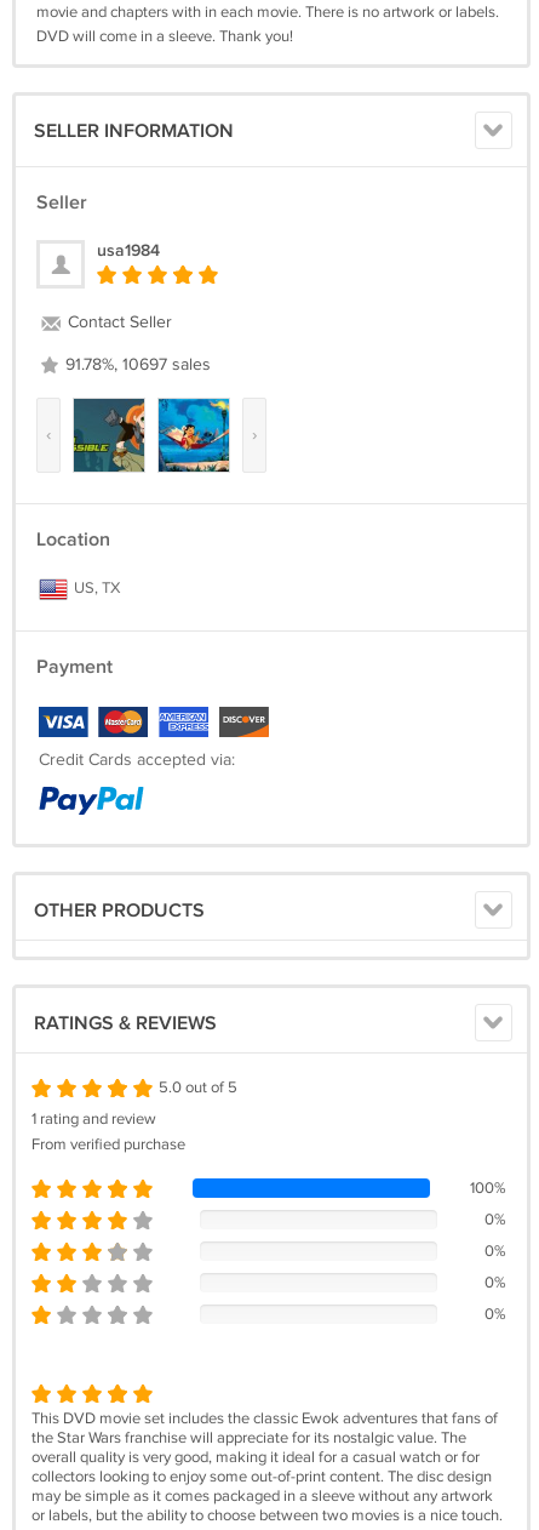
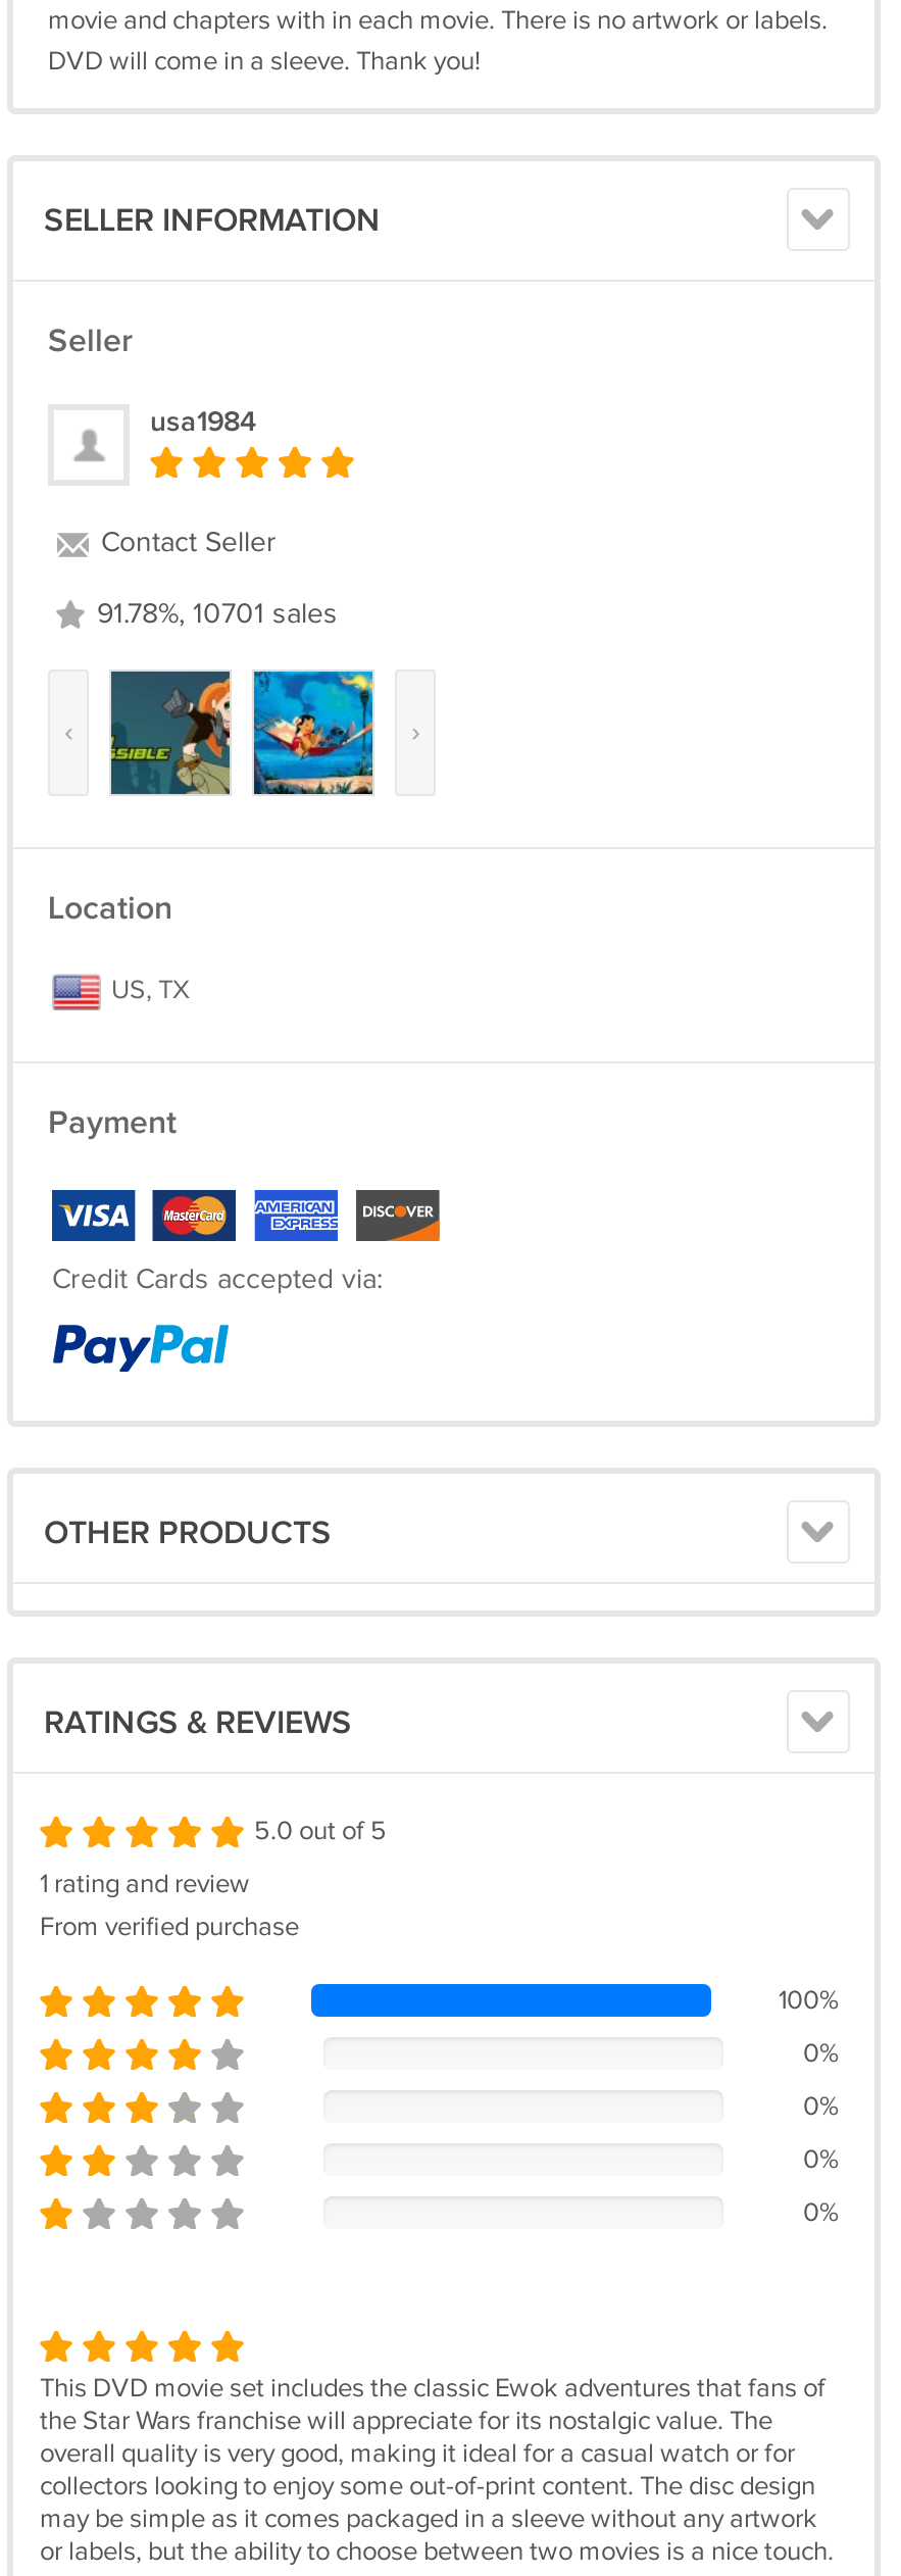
[61,355,211,375] 91.78%, 10697 sales -> [89,598,338,631] 91.78%, 10701 sales

